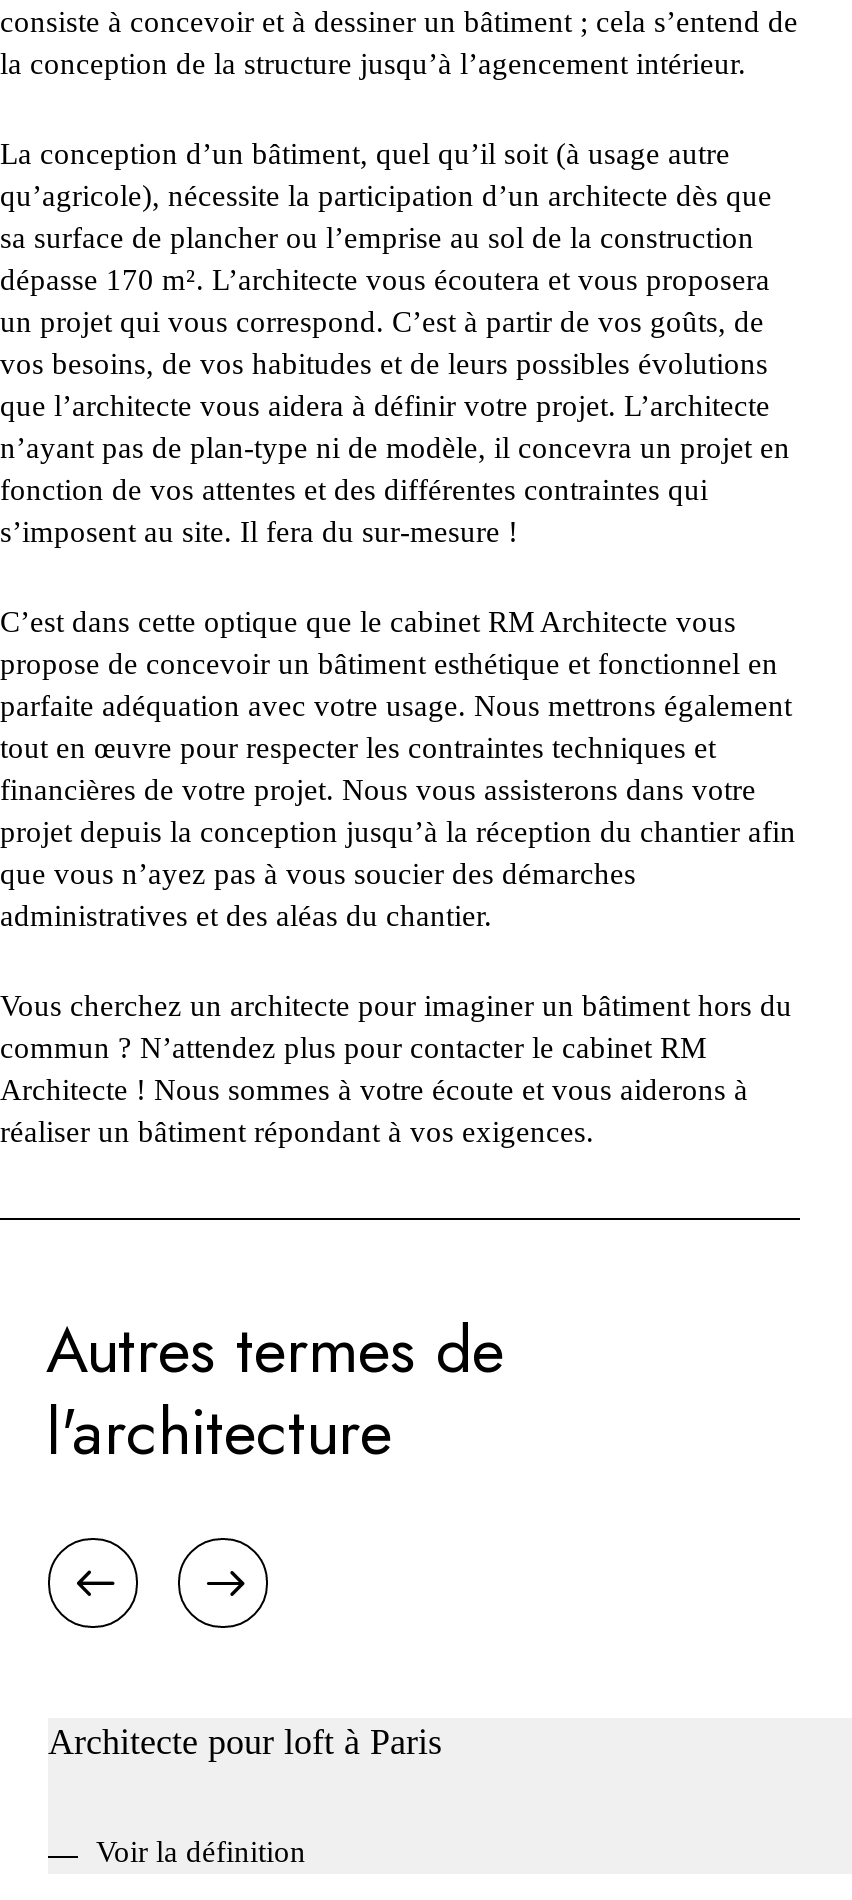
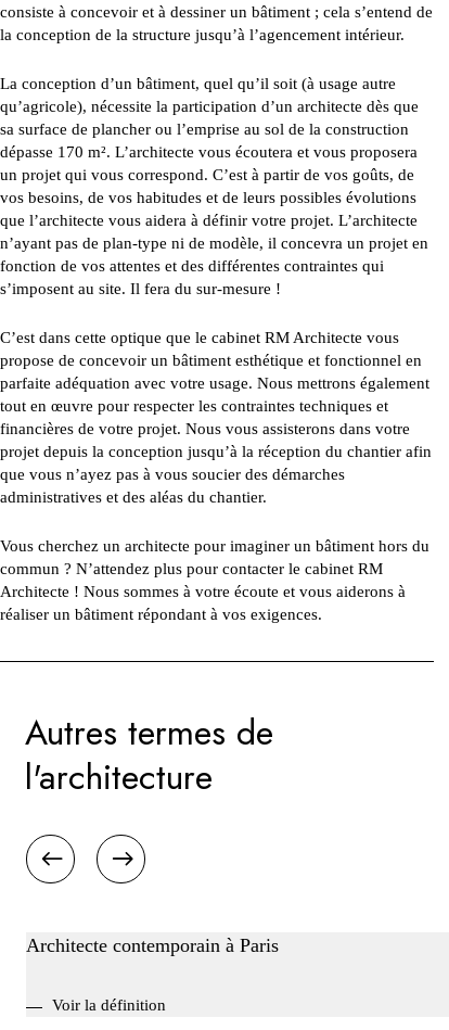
[48,1722,442,1762] Architecte pour loft à Paris -> [26,934,279,956] Architecte contemporain à Paris

